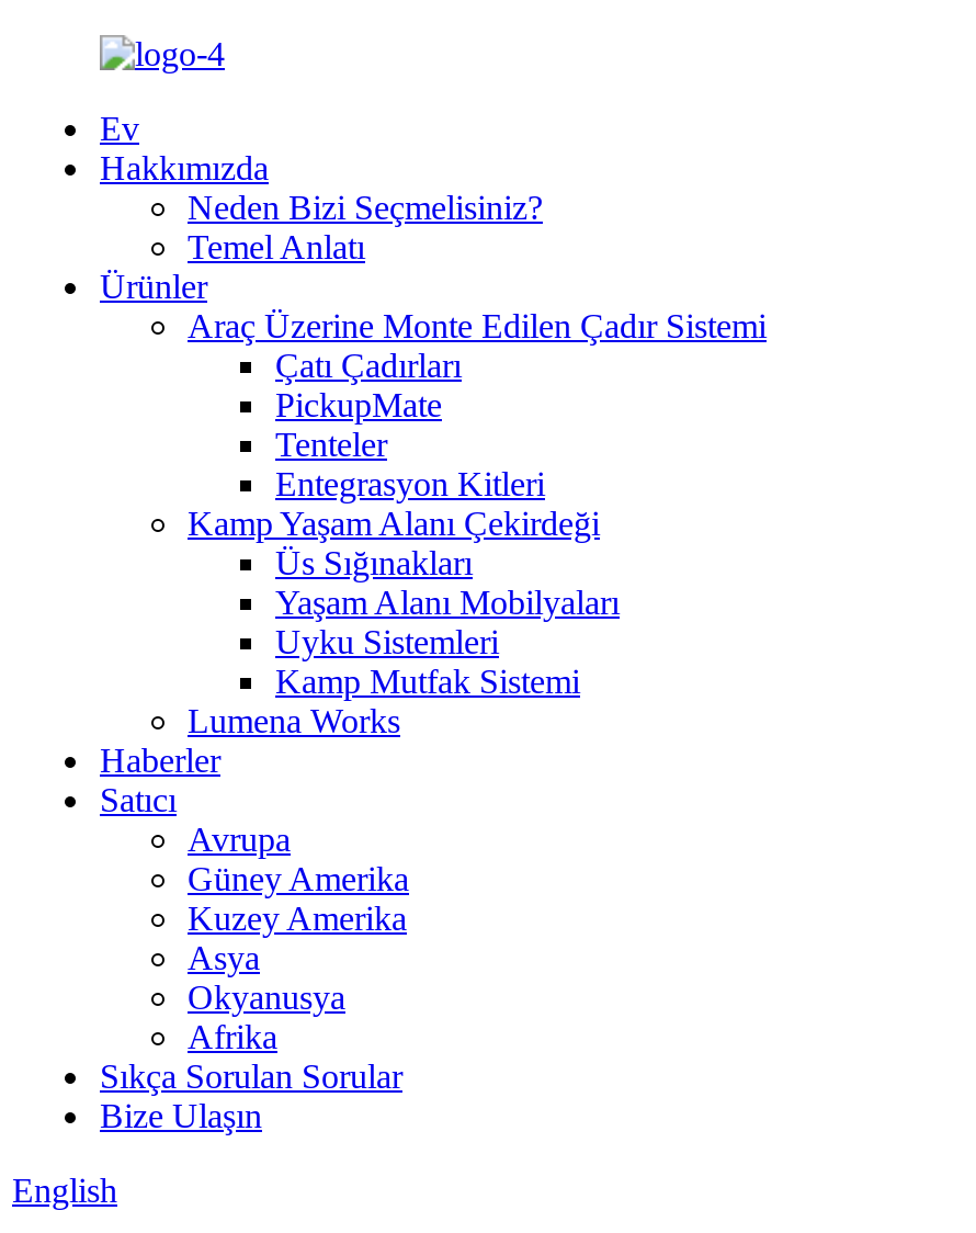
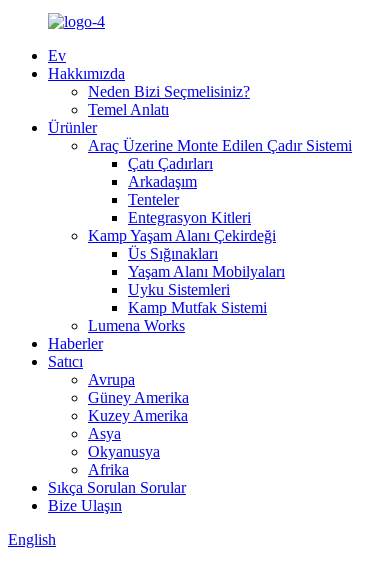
[275,386,442,423] PickupMate -> [128,173,197,190] Arkadaşım

